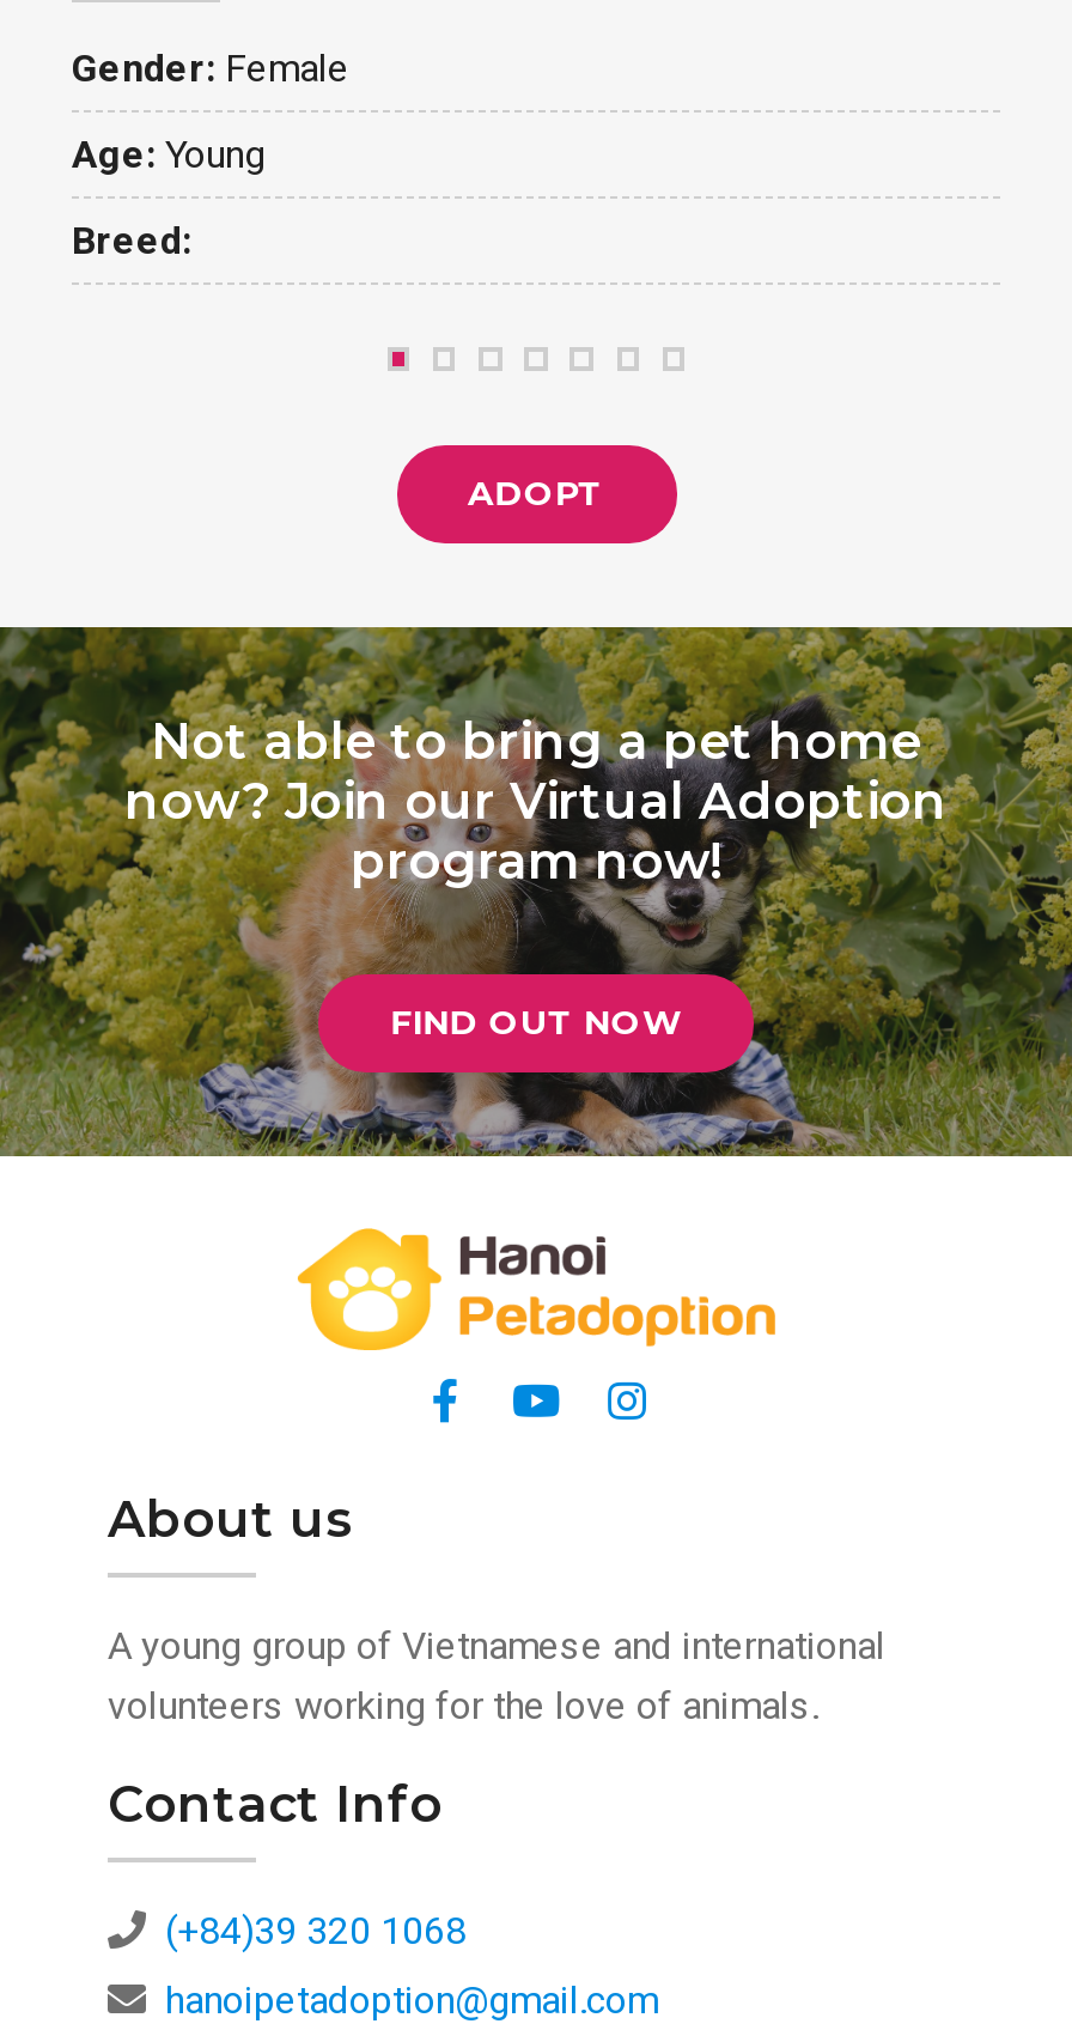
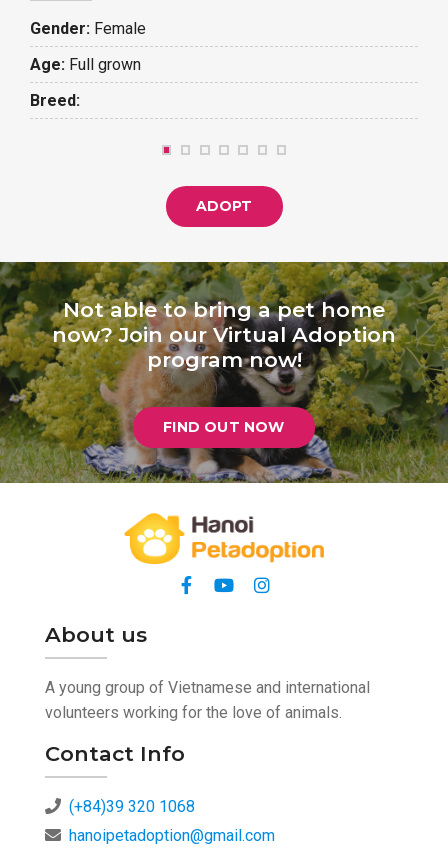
[72,132,266,177] Age: Young -> [30,55,141,74] Age: Full grown

